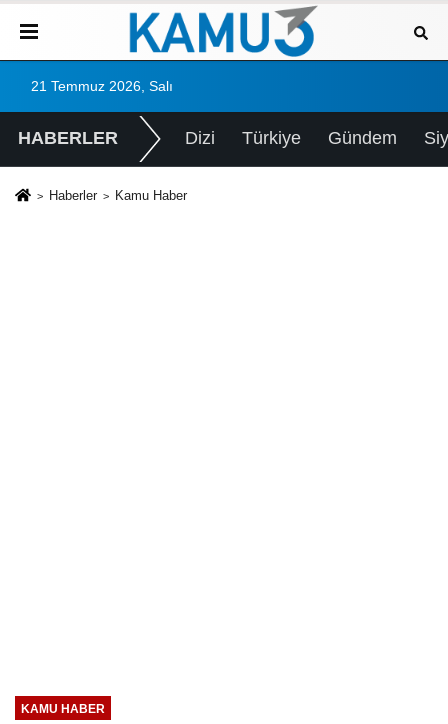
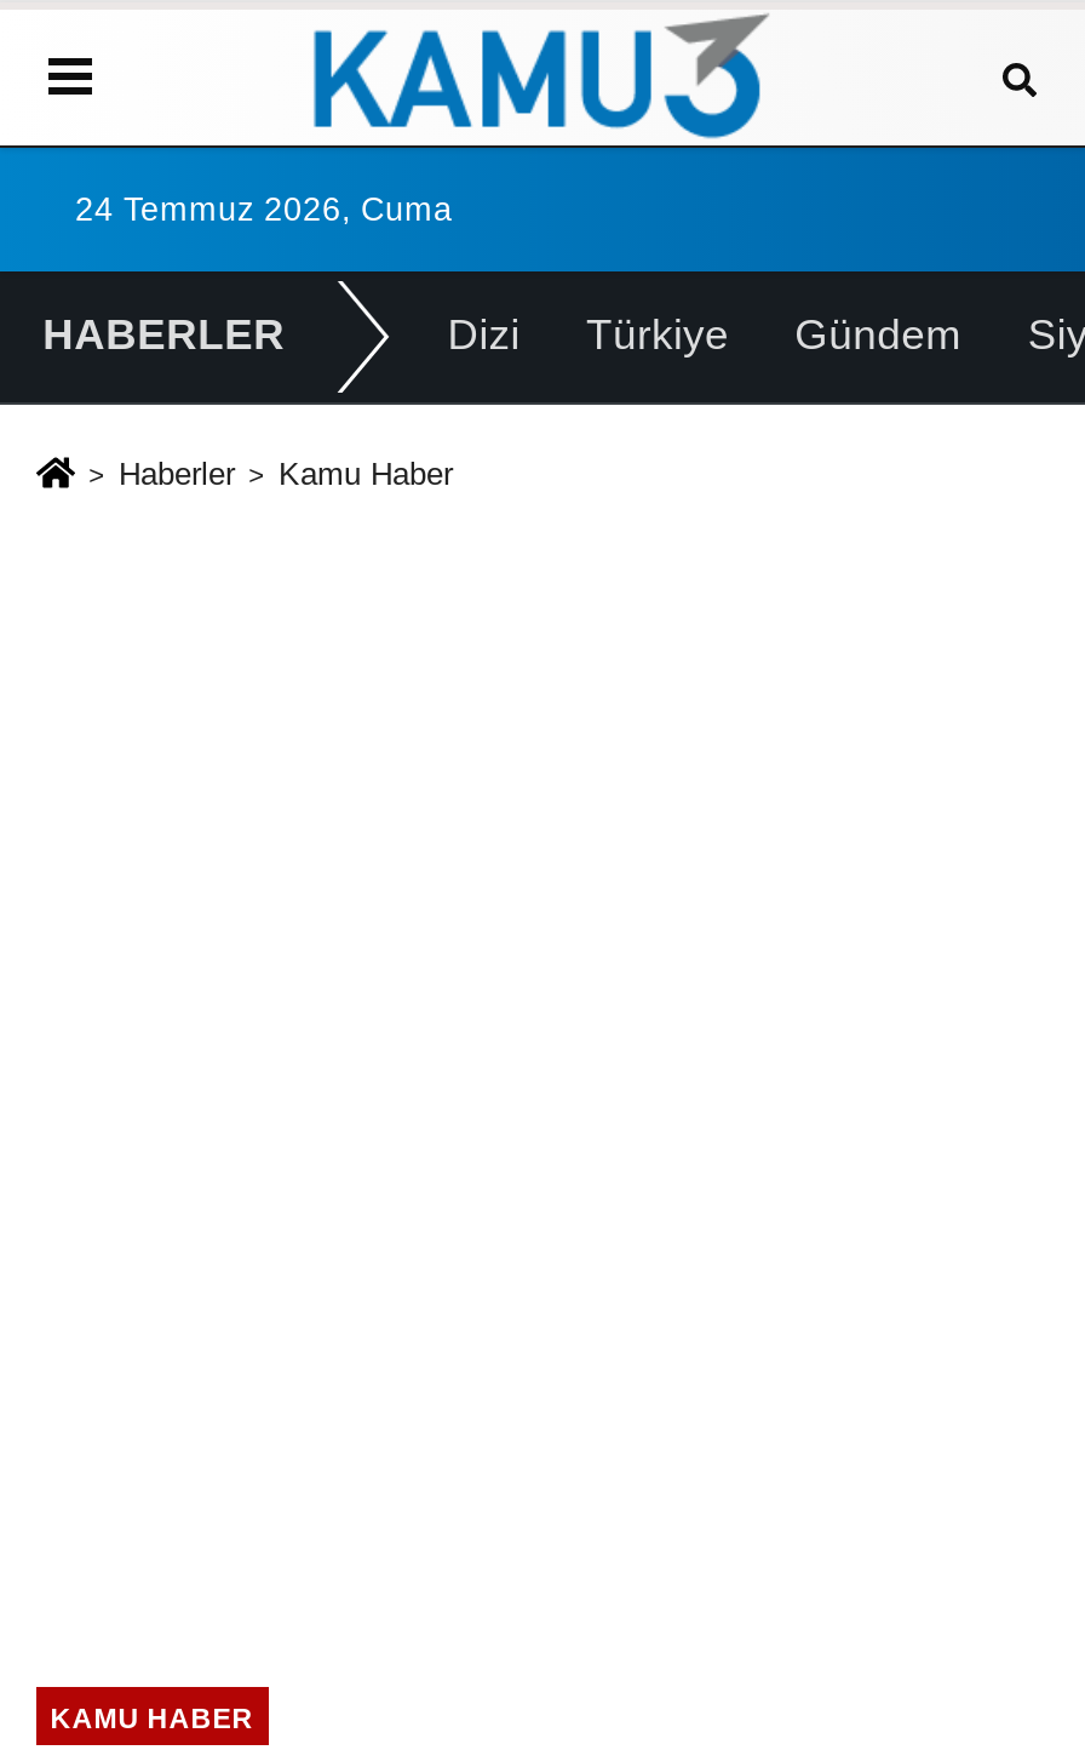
[31,79,173,94] 21 Temmuz 2026, Salı -> [75,191,453,228] 24 Temmuz 2026, Cuma

